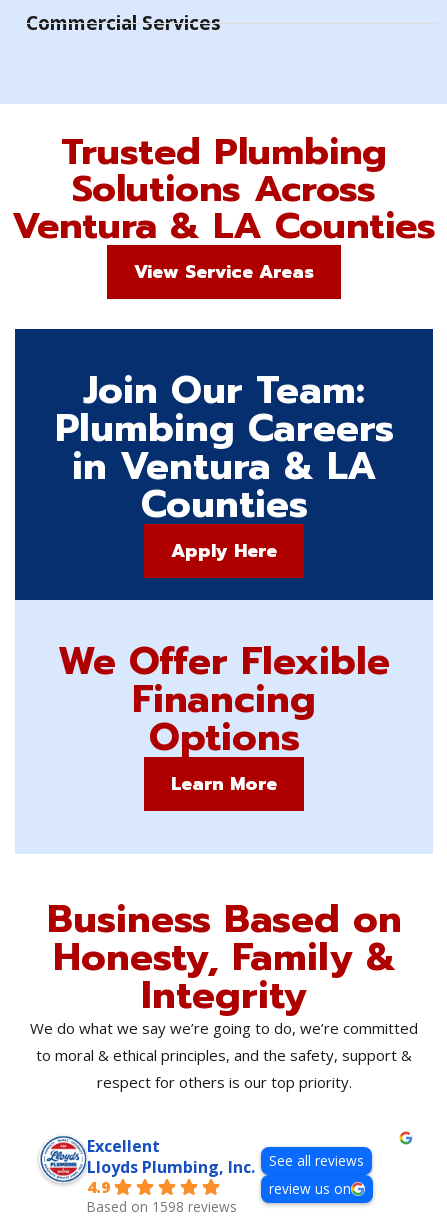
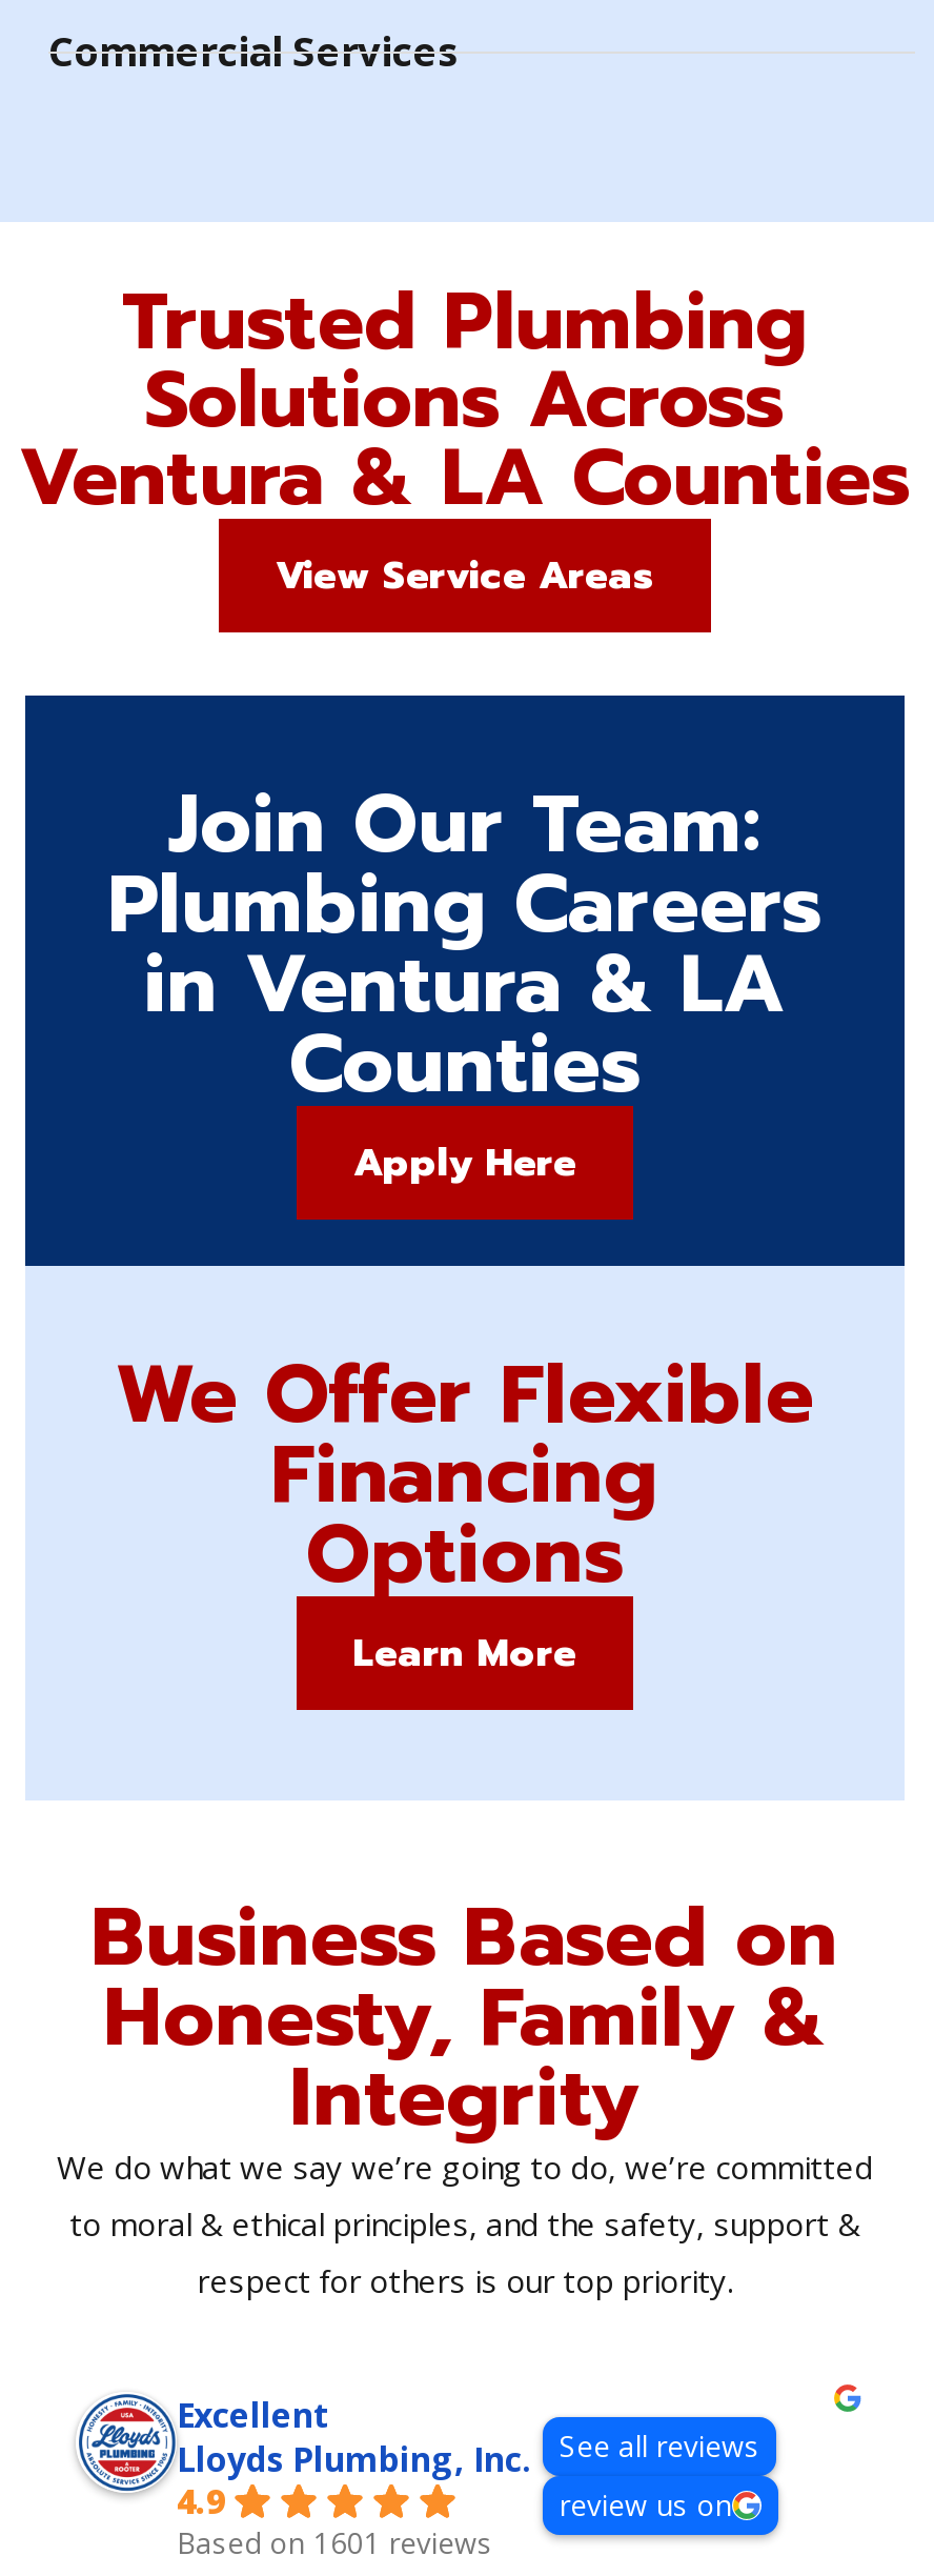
[87,1197,237,1216] Based on 1598 reviews -> [177,2522,492,2562] Based on 1601 reviews

